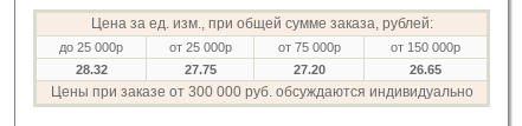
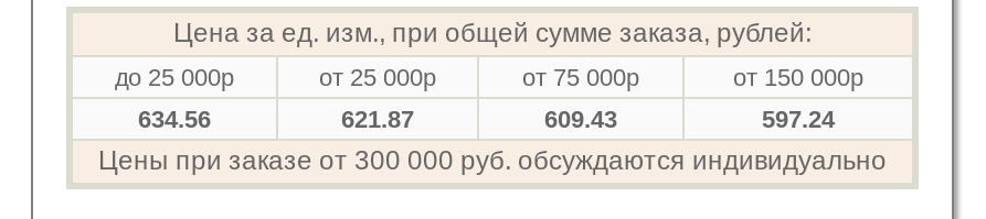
[75,62,107,77] 28.32 -> [138,106,211,132] 634.56
[184,62,216,77] 27.75 -> [341,106,414,132] 621.87
[293,62,325,77] 27.20 -> [544,106,617,132] 609.43
[410,62,442,77] 26.65 -> [762,106,835,132] 597.24

